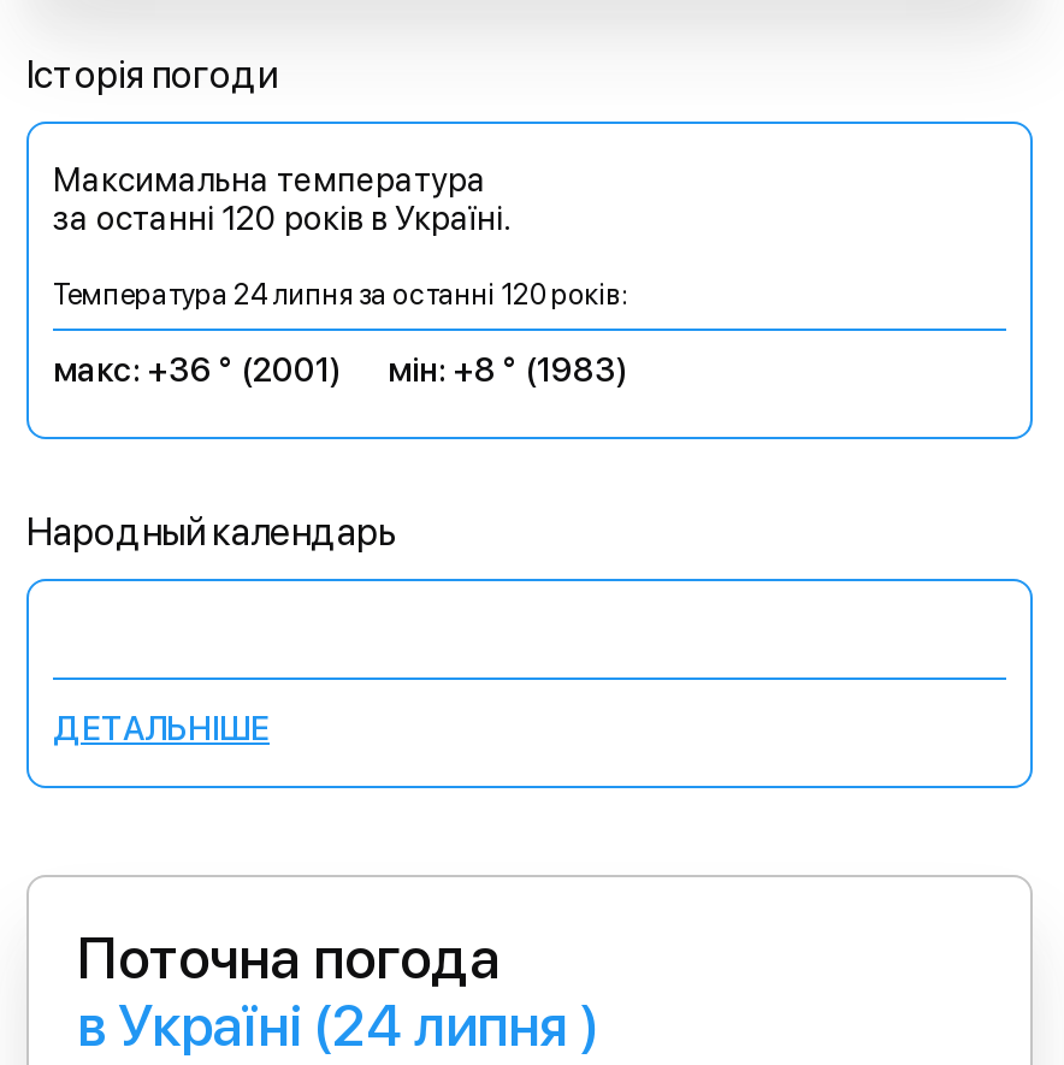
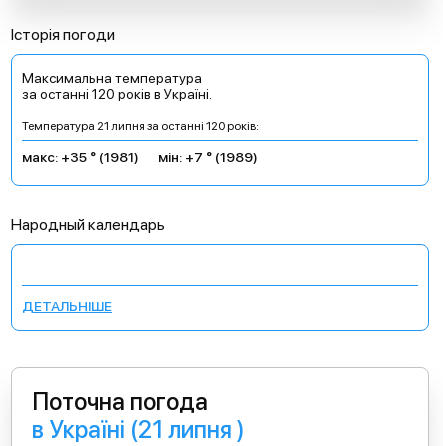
[53,278,628,312] Температура 24 липня за останні 120 років: -> [22,119,259,133] Температура 21 липня за останні 120 років:
[53,350,342,389] макс: +36 ° (2001) -> [22,149,139,165] макс: +35 ° (1981)
[388,350,628,389] мін: +8 ° (1983) -> [158,149,258,165] мін: +7 ° (1989)
[77,990,599,1060] в Україні (24 липня ) -> [32,415,245,444] в Україні (21 липня )

